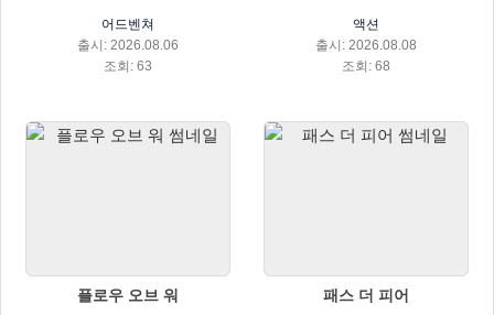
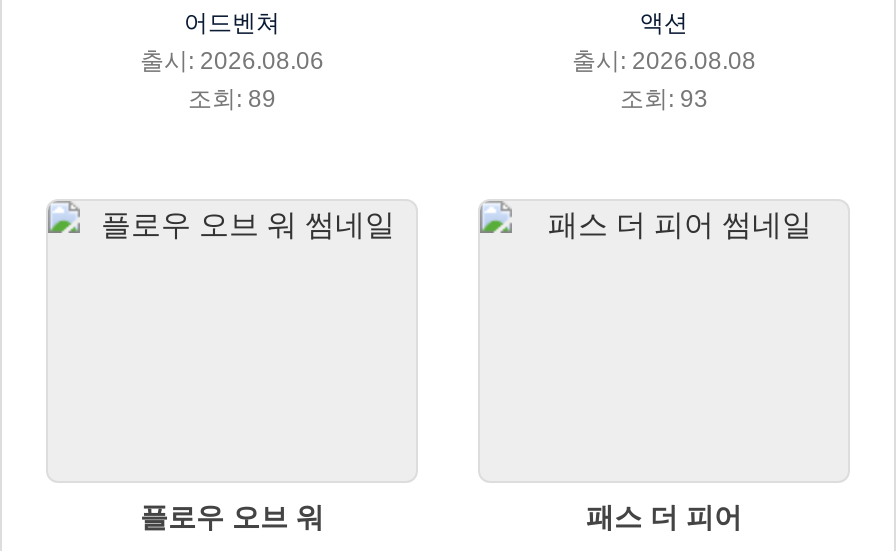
[104,58,152,73] 조회: 63 -> [188,86,276,114] 조회: 89
[342,58,390,73] 조회: 68 -> [620,86,708,114] 조회: 93

